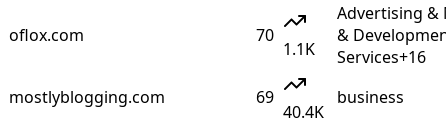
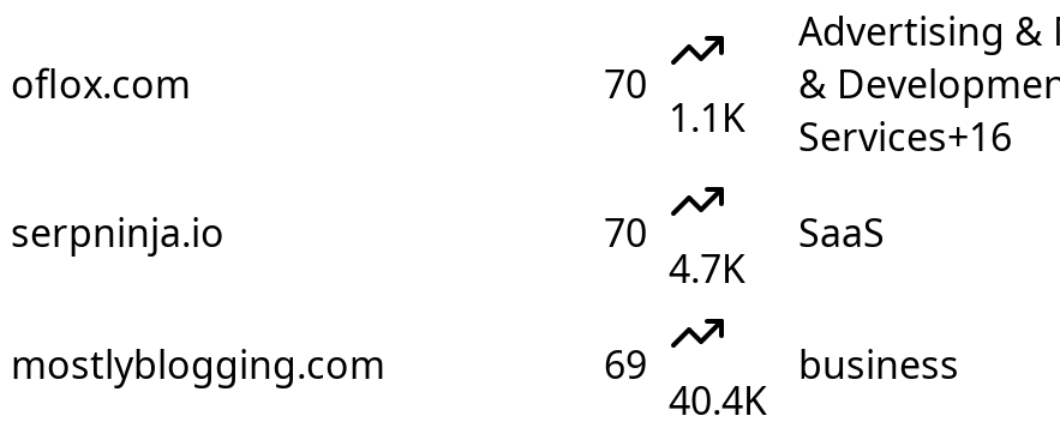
none -> [11,206,745,294] serpninja.io | 70 | 4.7K
none -> [798,206,885,258] SaaS

